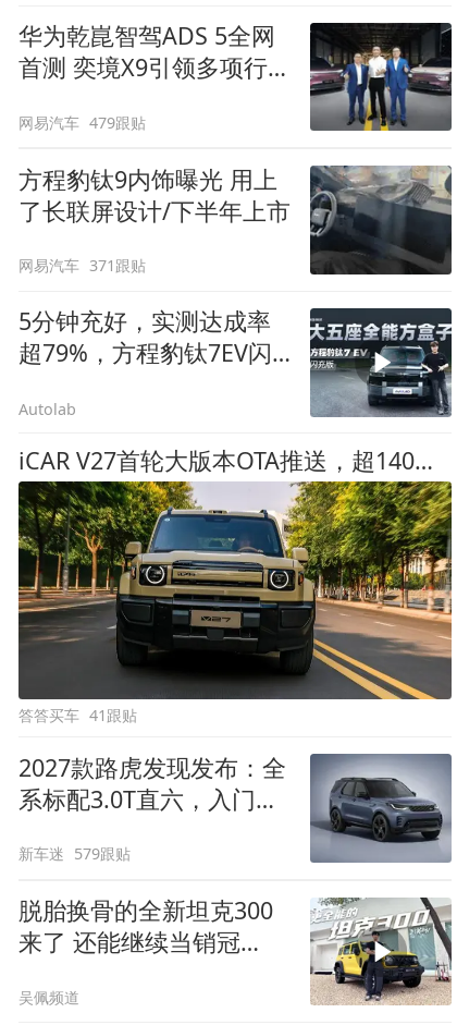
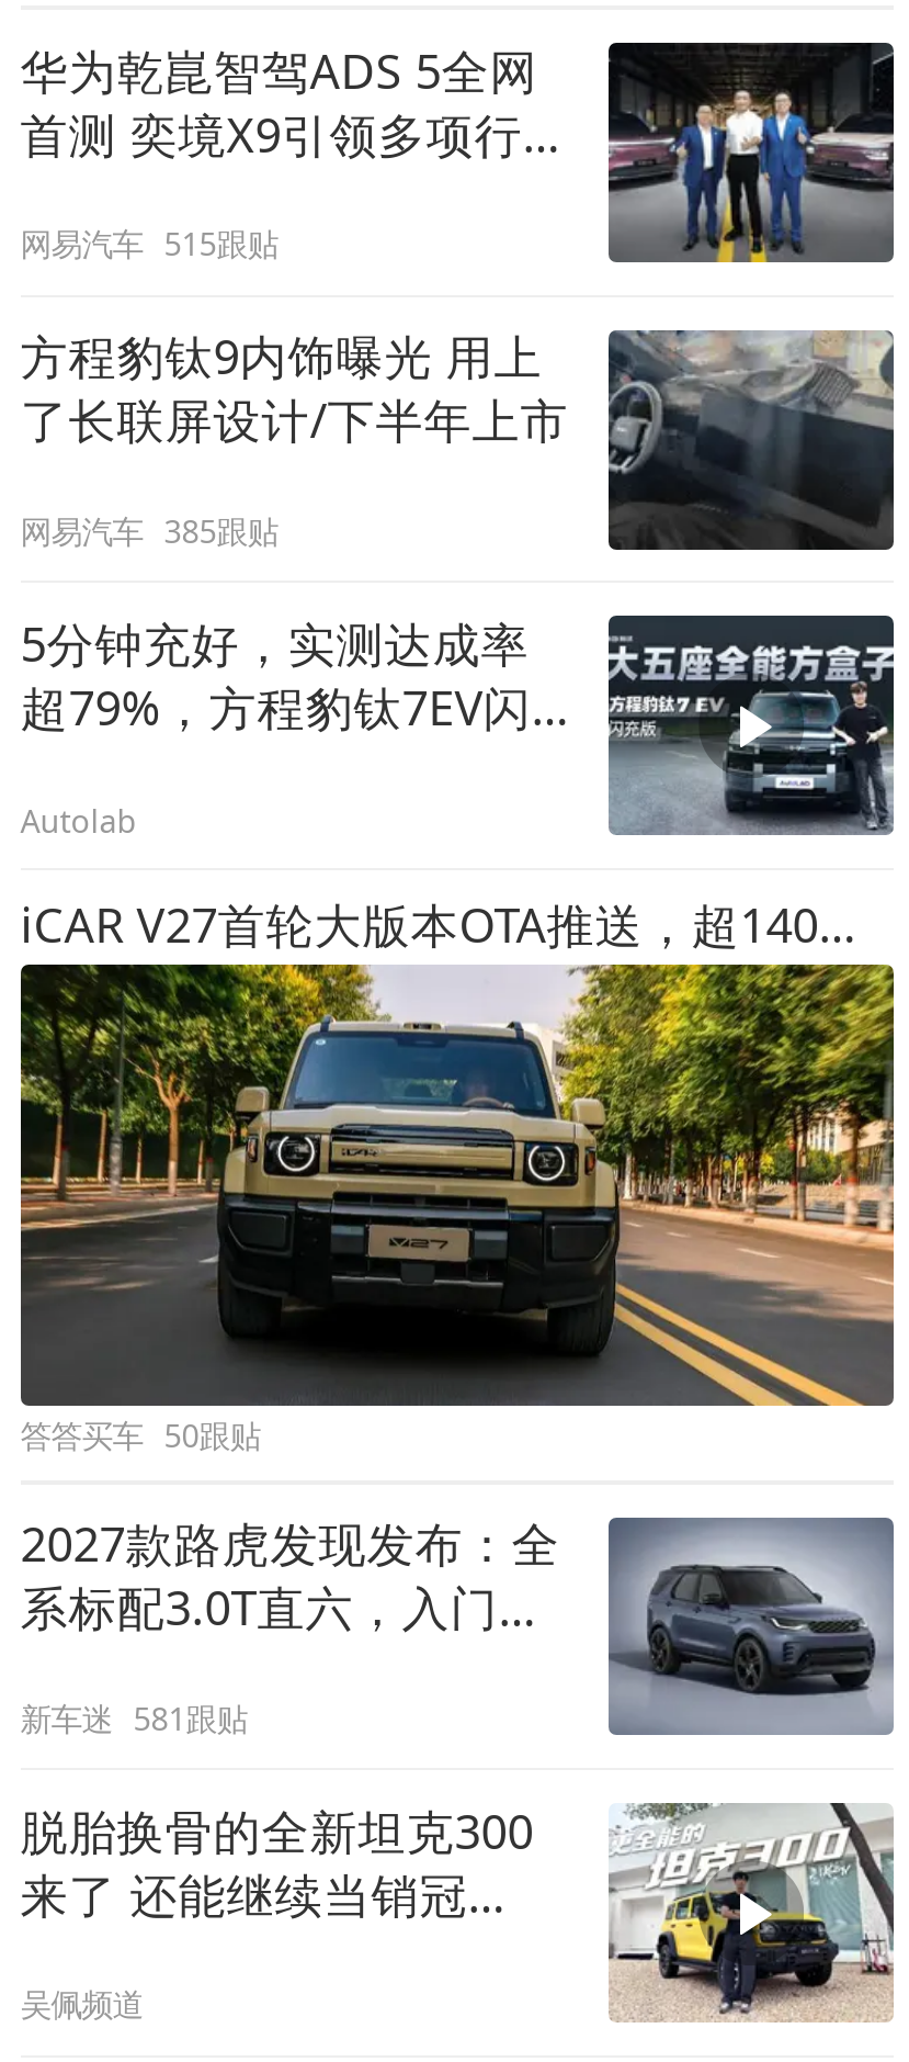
[18,112,146,133] 网易汽车 479跟贴 -> [20,223,278,265] 网易汽车 515跟贴
[18,255,146,276] 网易汽车 371跟贴 -> [20,510,278,552] 网易汽车 385跟贴
[18,704,137,725] 答答买车 41跟贴 -> [20,1415,261,1457] 答答买车 50跟贴
[18,843,131,864] 新车迷 579跟贴 -> [20,1697,247,1739] 新车迷 581跟贴

